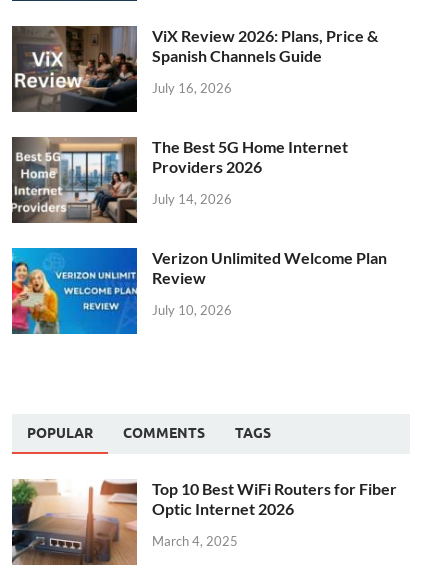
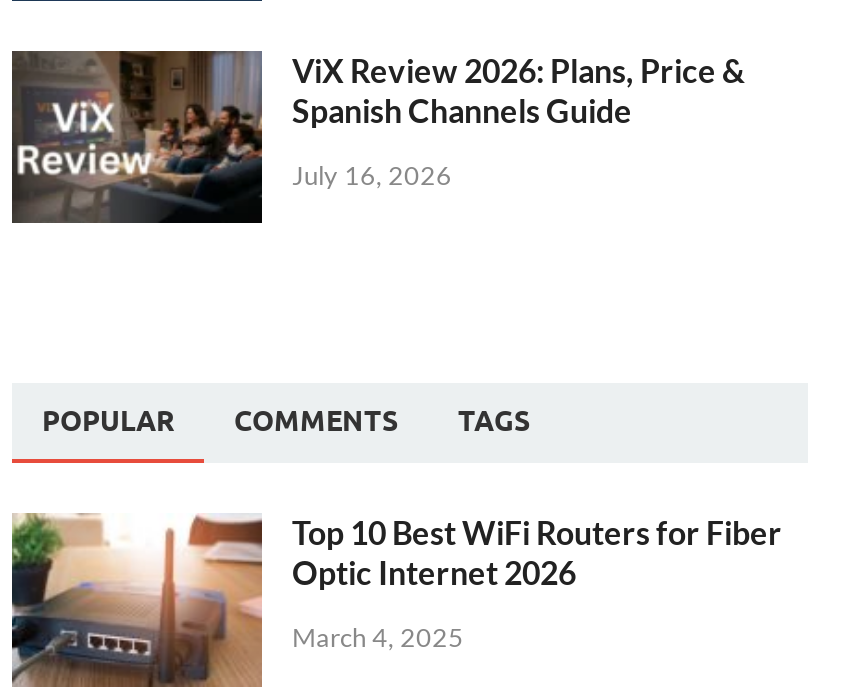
[11,137,387,318] [image] | The Best 5G Home Internet | Providers 2026 | July 14, 2026 | Verizon Unlimited Welcome Plan | Review | July 10, 2026 -> none
[11,247,138,335] [image] -> none

